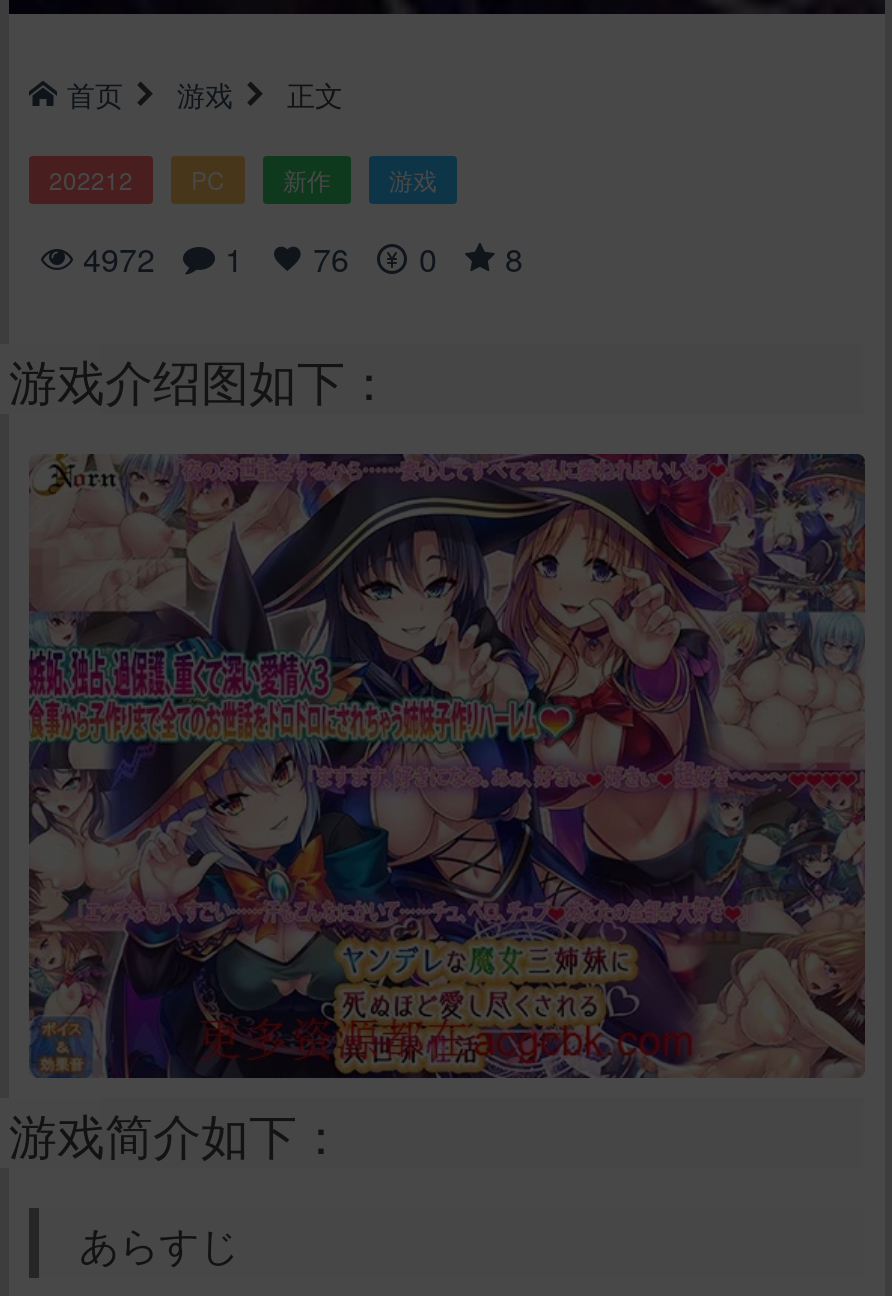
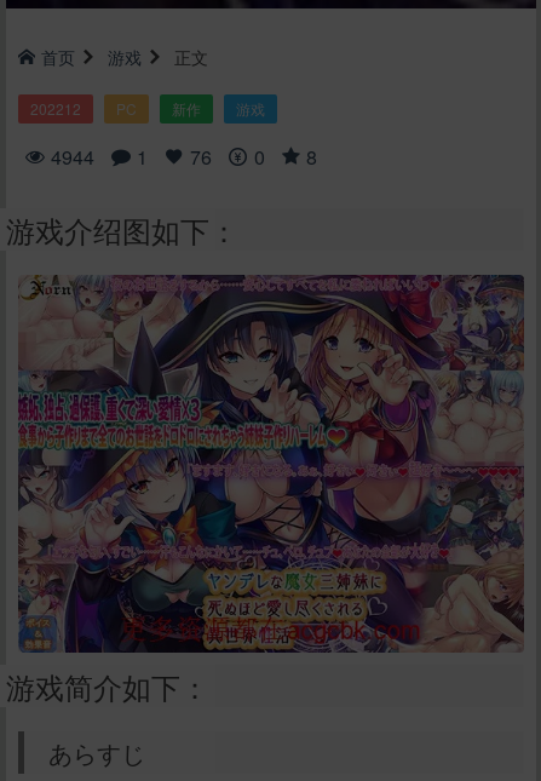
[83,236,523,282] 4972 1 76 0 8 -> [51,143,317,170] 4944 1 76 0 8

